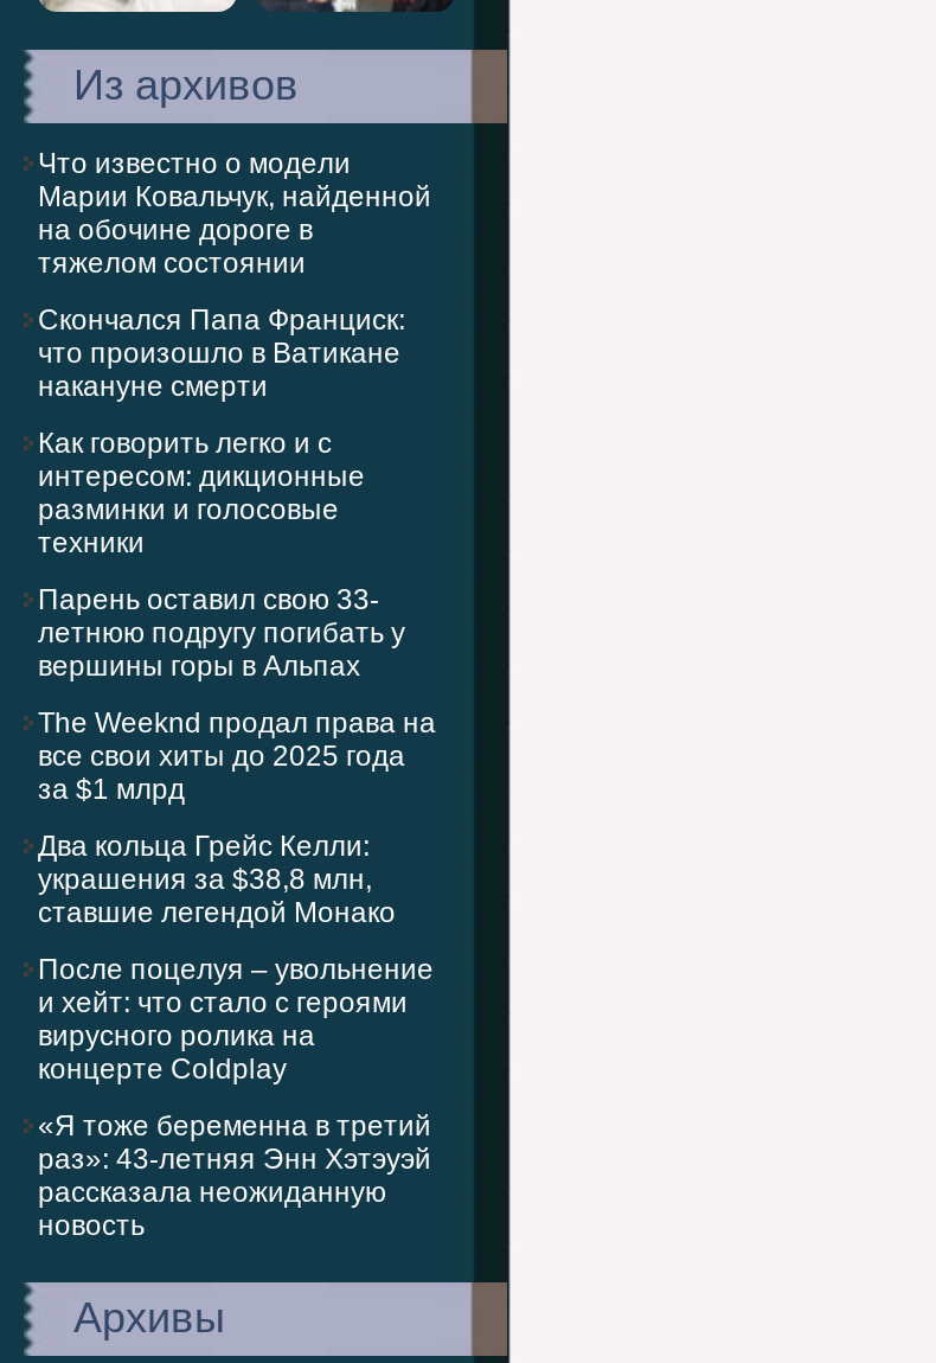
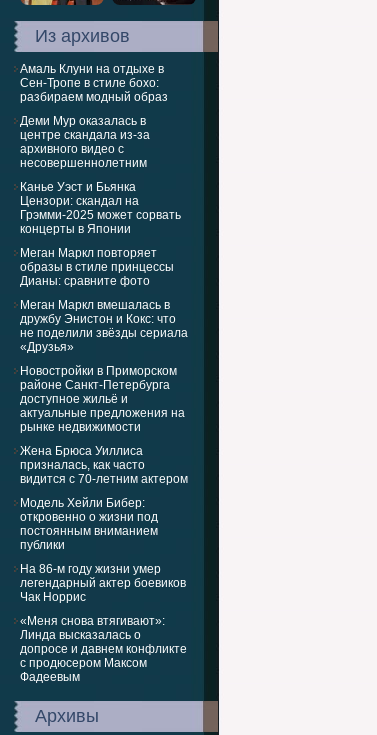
[38,147,436,1242] Что известно о модели | Марии Ковальчук, найденной | на обочине дороге в | тяжелом состоянии | Скончался Папа Франциск: | что произошло в Ватикане | накануне смерти | Как говорить легко и с | интересом: дикционные | разминки и голосовые | техники | Парень оставил свою 33- | летнюю подругу погибать у | вершины горы в Альпах | The Weeknd продал права на | все свои хиты до 2025 года | за $1 млрд | Два кольца Грейс Келли: | украшения за $38,8 млн, | ставшие легендой Монако | После поцелуя – увольнение | и хейт: что стало с героями | вирусного ролика на | концерте Coldplay | «Я тоже беременна в третий | раз»: 43-летняя Энн Хэтэуэй | рассказала неожиданную | новость -> [20,62,188,684] Амаль Клуни на отдыхе в | Сен-Тропе в стиле бохо: | разбираем модный образ | Деми Мур оказалась в | центре скандала из-за | архивного видео с | несовершеннолетним | Канье Уэст и Бьянка | Цензори: скандал на | Грэмми-2025 может сорвать | концерты в Японии | Меган Маркл повторяет | образы в стиле принцессы | Дианы: сравните фото | Меган Маркл вмешалась в | дружбу Энистон и Кокс: что | не поделили звёзды сериала | «Друзья» | Новостройки в Приморском | районе Санкт-Петербурга | доступное жильё и | актуальные предложения на | рынке недвижимости | Жена Брюса Уиллиса | призналась, как часто | видится с 70-летним актером | Модель Хейли Бибер: | откровенно о жизни под | постоянным вниманием | публики | На 86-м году жизни умер | легендарный актер боевиков | Чак Норрис | «Меня снова втягивают»: | Линда высказалась о | допросе и давнем конфликте | с продюсером Максом | Фадеевым

